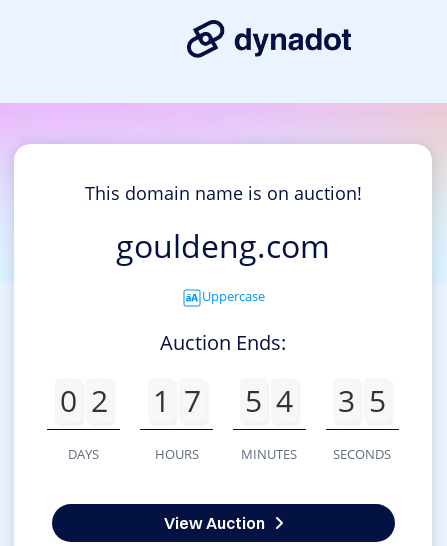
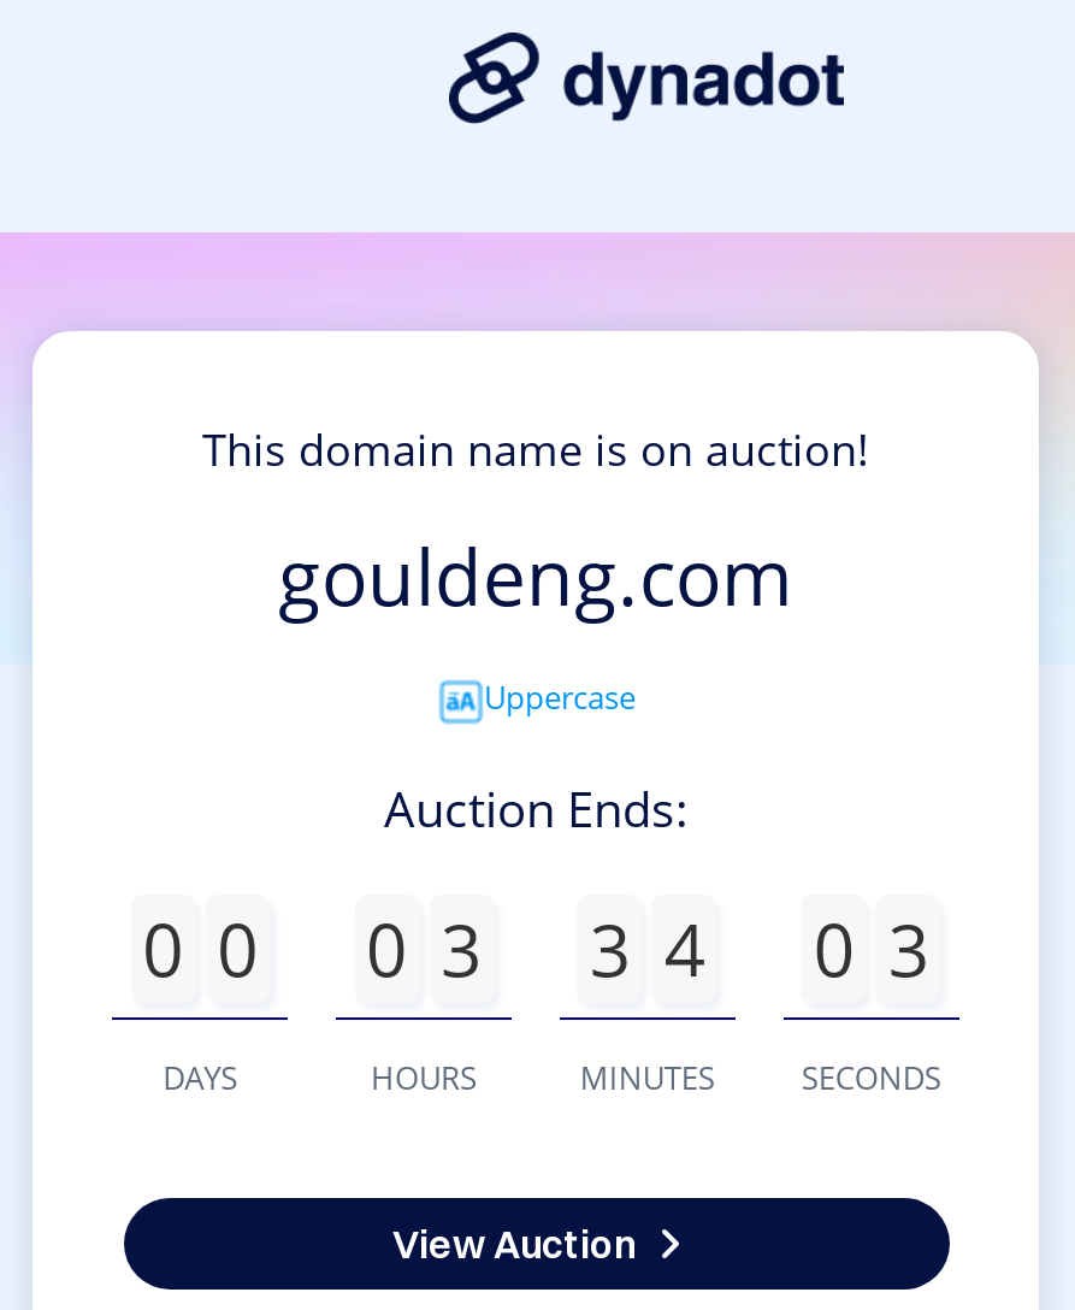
[60,380,108,421] 0 2 -> [142,899,258,998] 0 0
[152,380,200,421] 1 7 -> [366,899,482,998] 0 3
[245,380,293,421] 5 4 -> [590,899,705,998] 3 4
[338,380,386,421] 3 5 -> [813,899,929,998] 0 3

